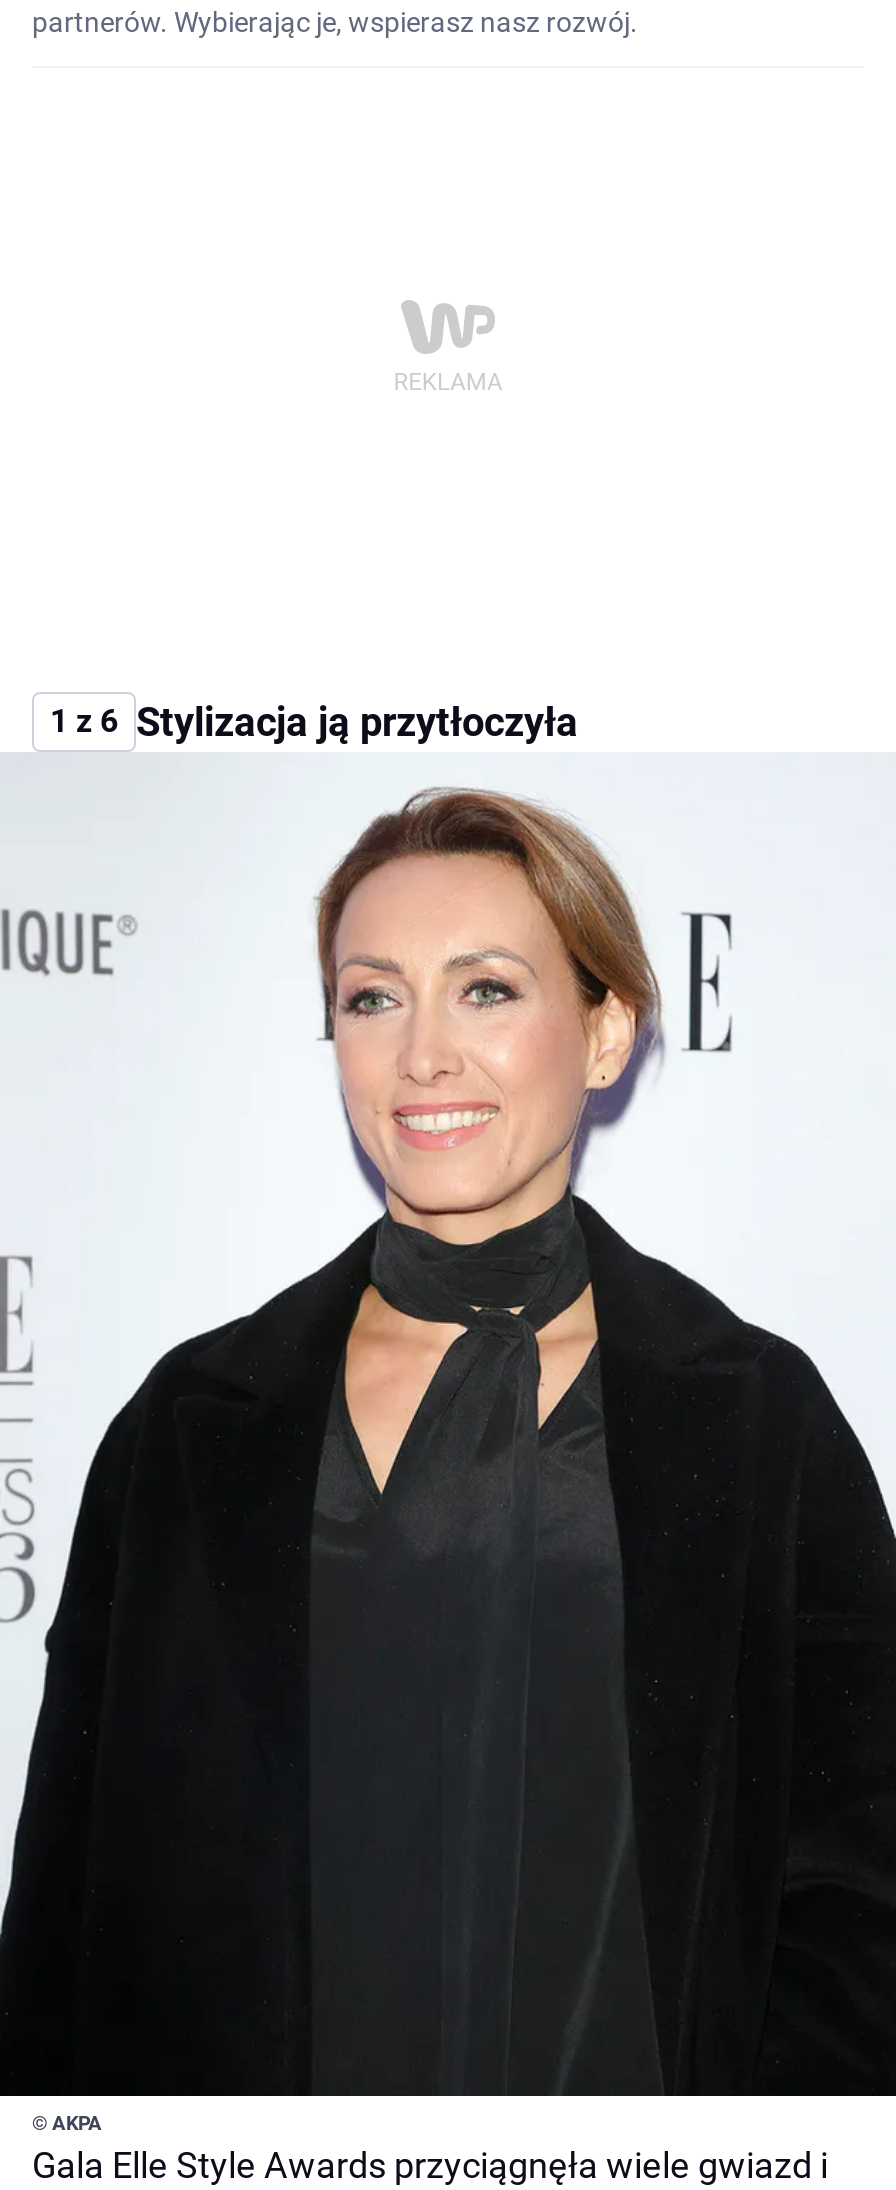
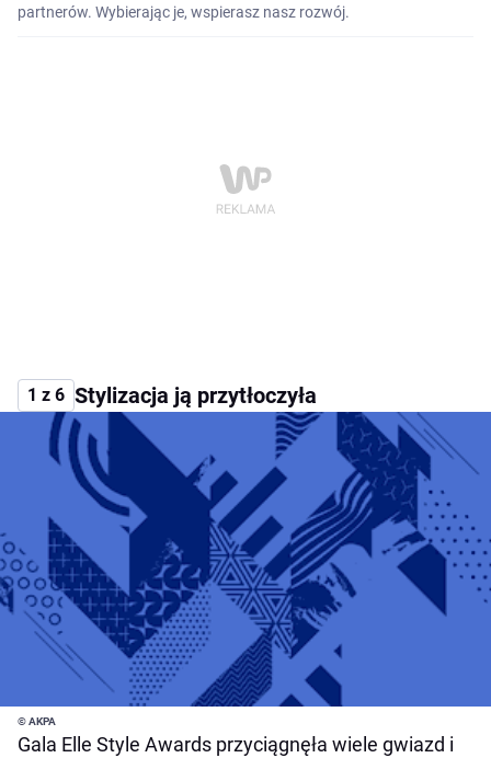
[6,752,890,2098] [image] -> [3,411,488,708] [image]

